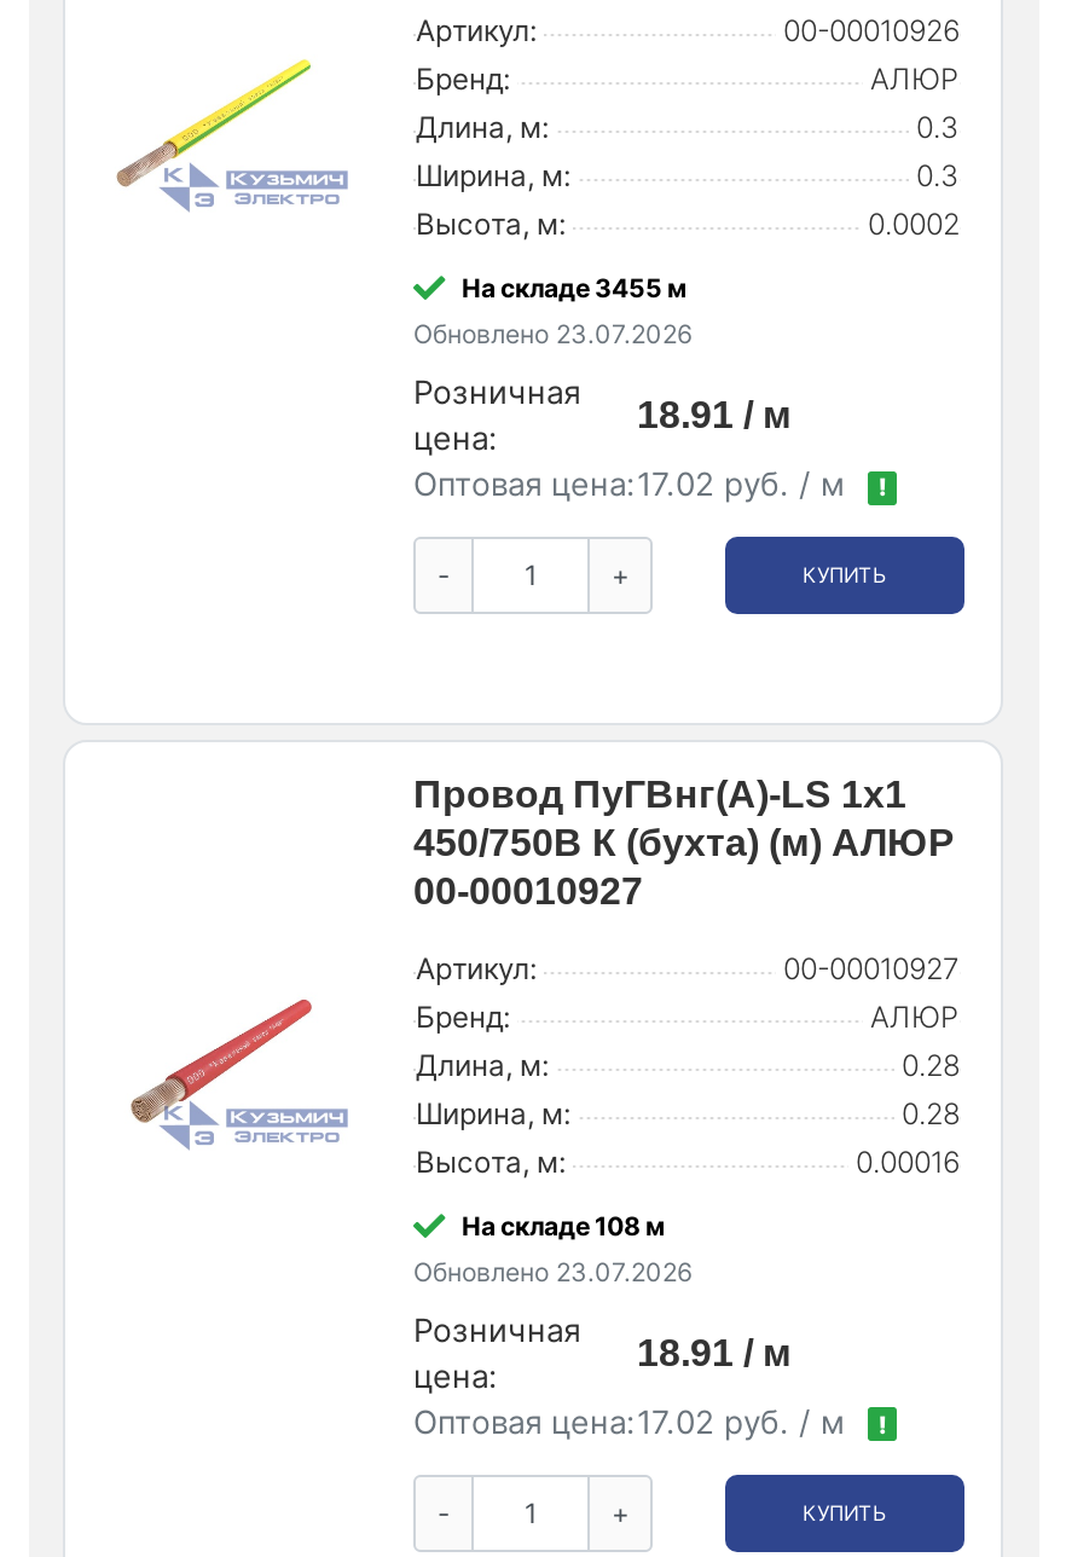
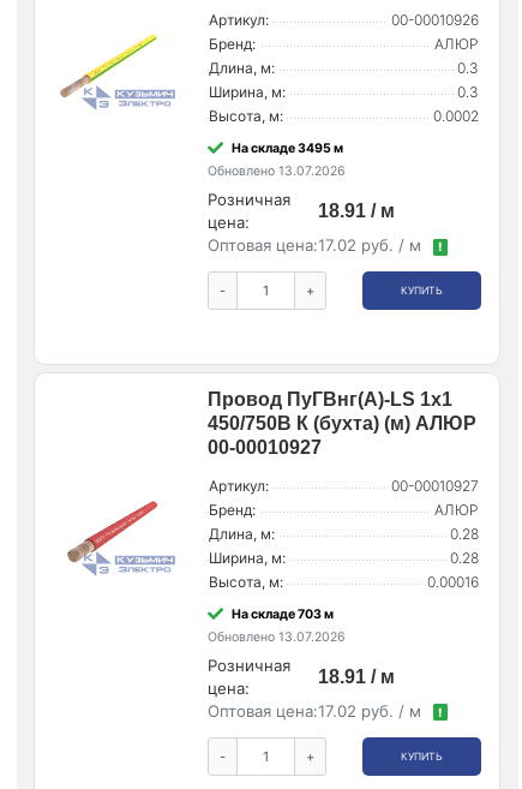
[462,274,686,305] На складе 3455 м -> [232,141,343,156] На складе 3495 м
[413,320,694,351] Обновлено 23.07.2026 -> [208,164,346,179] Обновлено 13.07.2026
[462,1211,665,1242] На складе 108 м -> [232,606,334,622] На складе 703 м
[413,1257,694,1288] Обновлено 23.07.2026 -> [208,629,346,645] Обновлено 13.07.2026

